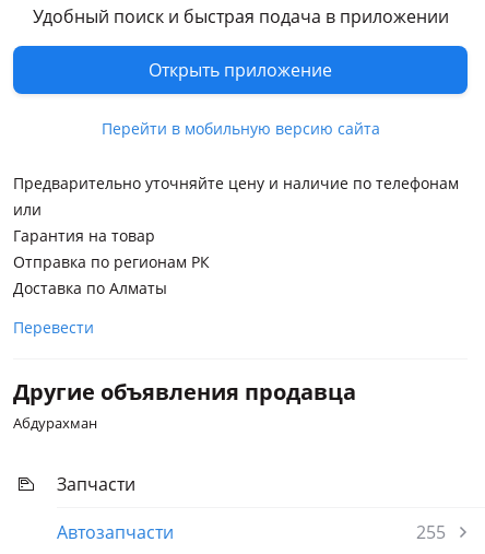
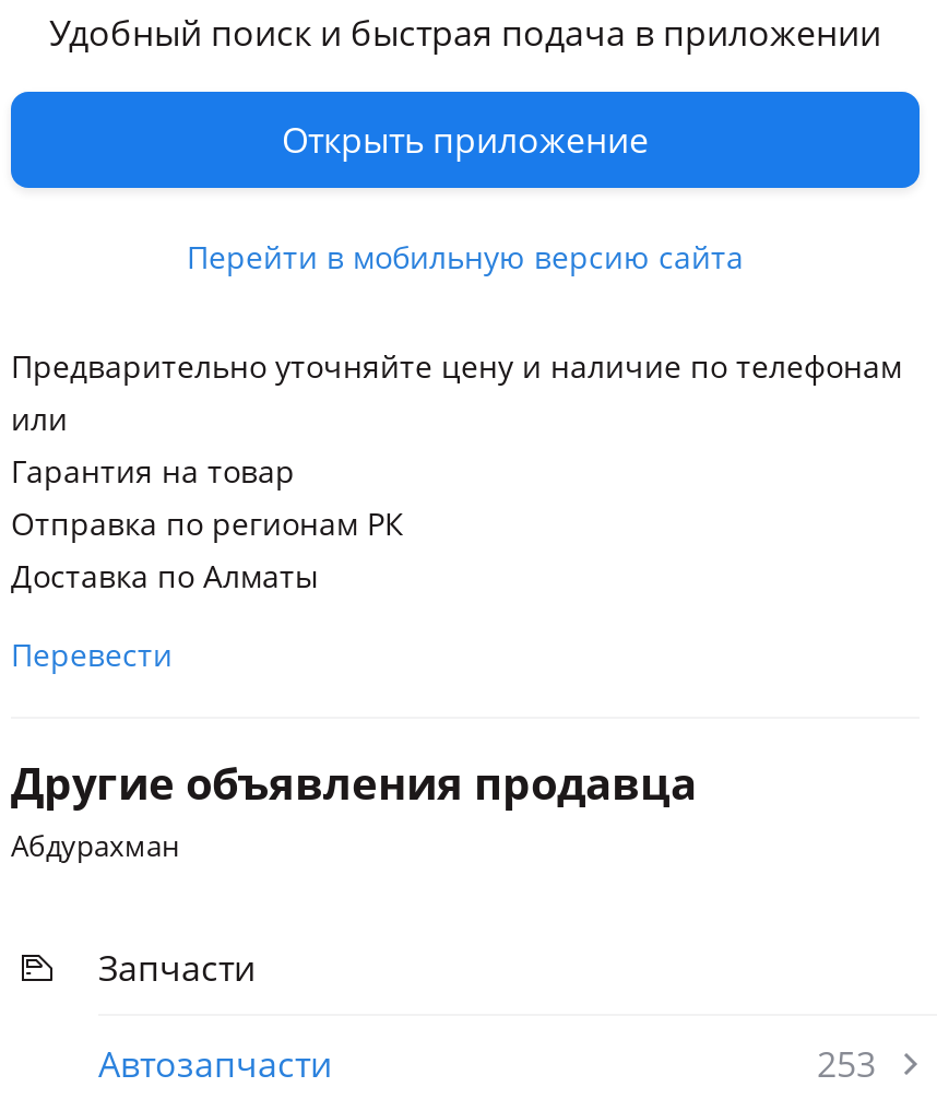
[416,520,446,544] 255 -> [817,1040,876,1088] 253

